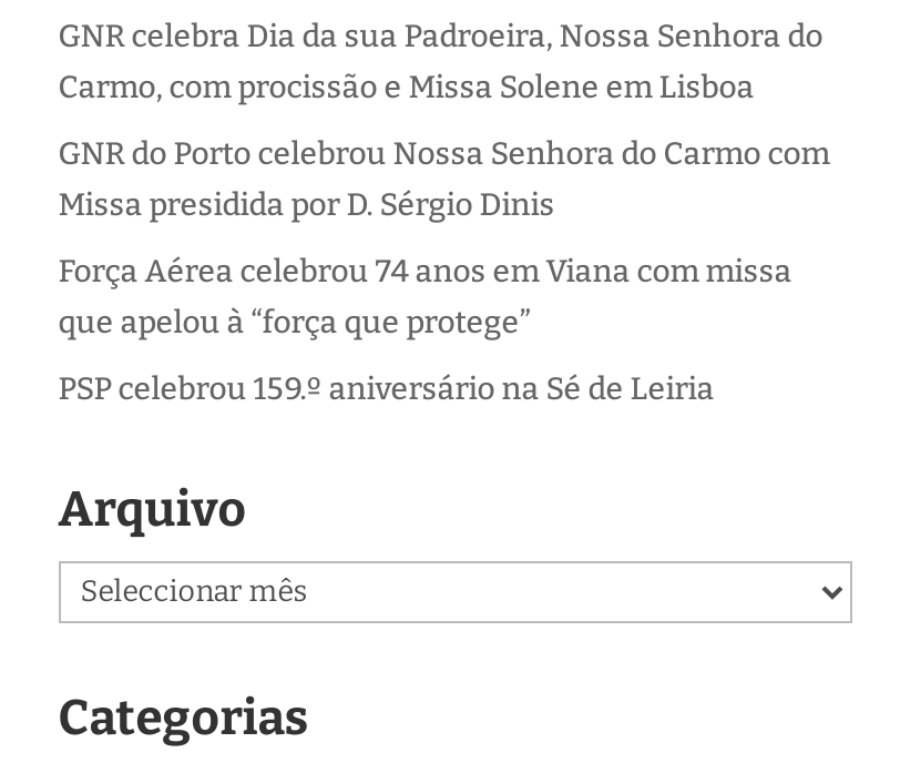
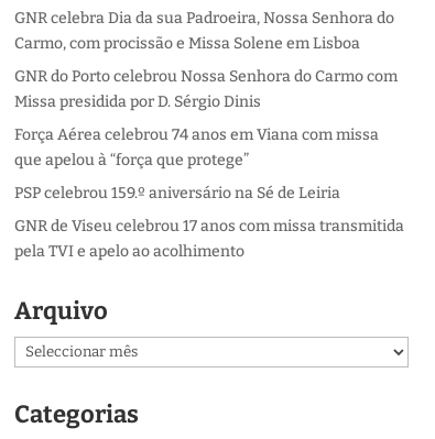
none -> [14,217,404,261] GNR de Viseu celebrou 17 anos com missa transmitida | pela TVI e apelo ao acolhimento

